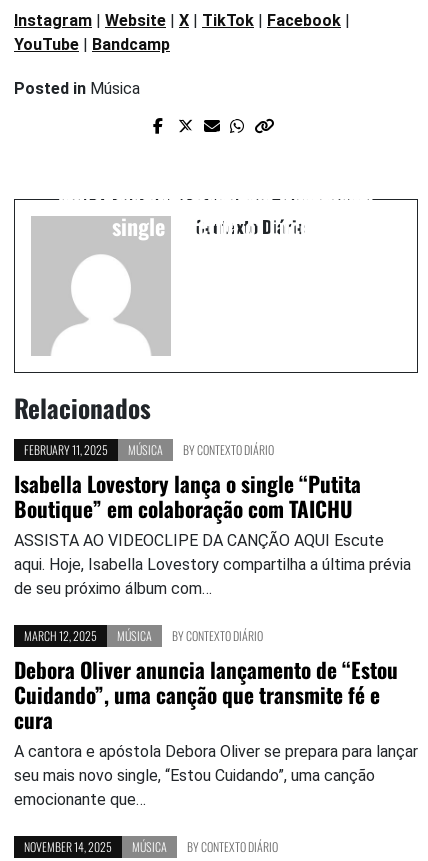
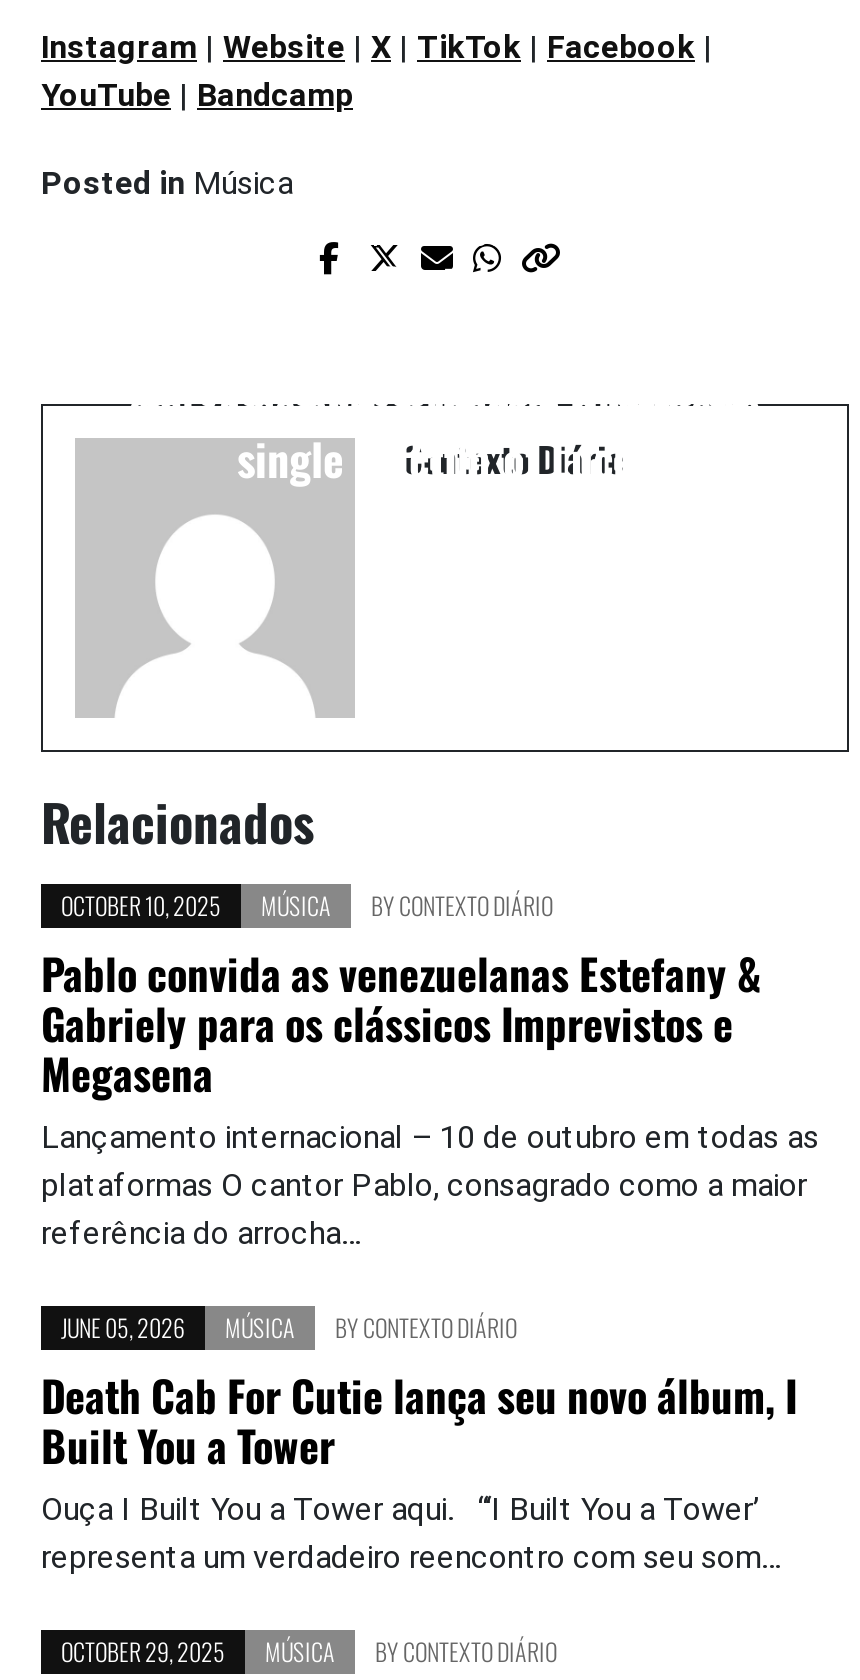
[24,441,274,458] FEBRUARY 11, 2025 MÚSICA BY CONTEXTO DIÁRIO -> [61,888,553,922] OCTOBER 10, 2025 MÚSICA BY CONTEXTO DIÁRIO
[14,468,411,598] Isabella Lovestory lança o single “Putita | Boutique” em colaboração com TAICHU | ASSISTA AO VIDEOCLIPE DA CANÇÃO AQUI Escute | aqui. Hoje, Isabella Lovestory compartilha a última prévia | de seu próximo álbum com… -> [41,942,819,1252] Pablo convida as venezuelanas Estefany & | Gabriely para os clássicos Imprevistos e | Megasena | Lançamento internacional – 10 de outubro em todas as | plataformas O cantor Pablo, consagrado como a maior | referência do arrocha…
[24,627,263,644] MARCH 12, 2025 MÚSICA BY CONTEXTO DIÁRIO -> [61,1310,517,1344] JUNE 05, 2026 MÚSICA BY CONTEXTO DIÁRIO
moved [117,627,263,644] -> [225,1310,517,1344]: MÚSICA | BY CONTEXTO DIÁRIO
[14,654,418,809] Debora Oliver anuncia lançamento de “Estou | Cuidando”, uma canção que transmite fé e | cura | A cantora e apóstola Debora Oliver se prepara para lançar | seu mais novo single, “Estou Cuidando”, uma canção | emocionante que… -> [41,1364,797,1576] Death Cab For Cutie lança seu novo álbum, I | Built You a Tower | Ouça I Built You a Tower aqui. “‘I Built You a Tower’ | representa um verdadeiro reencontro com seu som…
[24,838,278,855] NOVEMBER 14, 2025 MÚSICA BY CONTEXTO DIÁRIO -> [61,1634,557,1668] OCTOBER 29, 2025 MÚSICA BY CONTEXTO DIÁRIO

